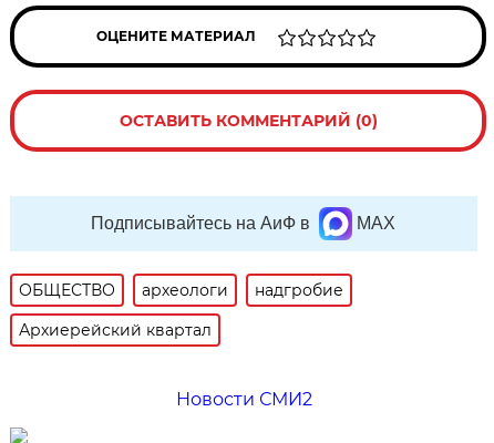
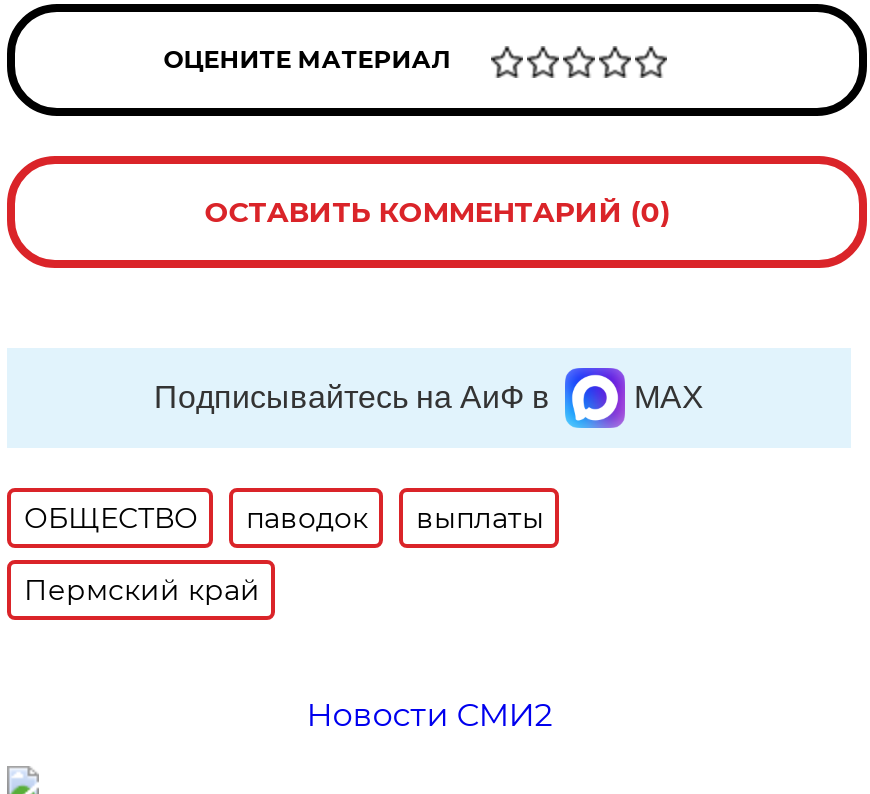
[142,280,344,300] археологи | надгробие -> [246,500,544,536] паводок | выплаты
[19,320,212,340] Архиерейский квартал -> [24,572,260,608] Пермский край

